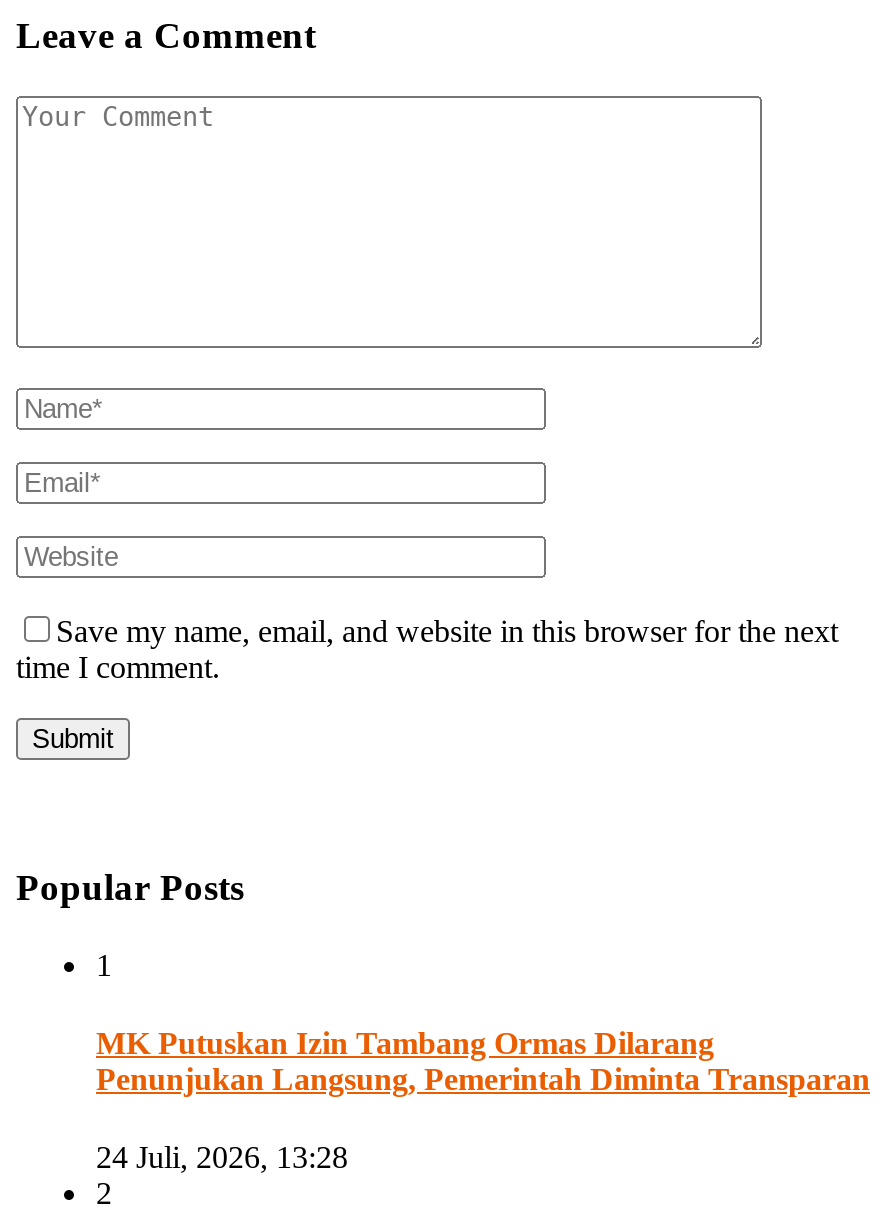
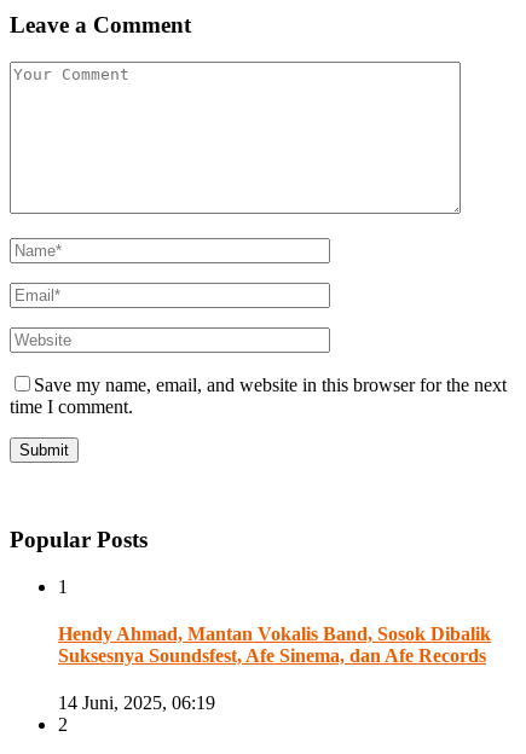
[96,1026,870,1096] MK Putuskan Izin Tambang Ormas Dilarang | Penunjukan Langsung, Pemerintah Diminta Transparan -> [58,623,491,666] Hendy Ahmad, Mantan Vokalis Band, Sosok Dibalik | Suksesnya Soundsfest, Afe Sinema, dan Afe Records
[96,1140,348,1174] 24 Juli, 2026, 13:28 -> [58,693,215,713] 14 Juni, 2025, 06:19

